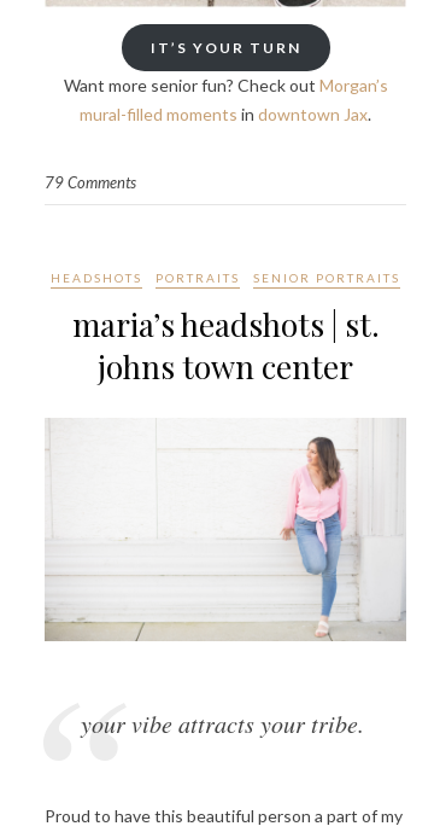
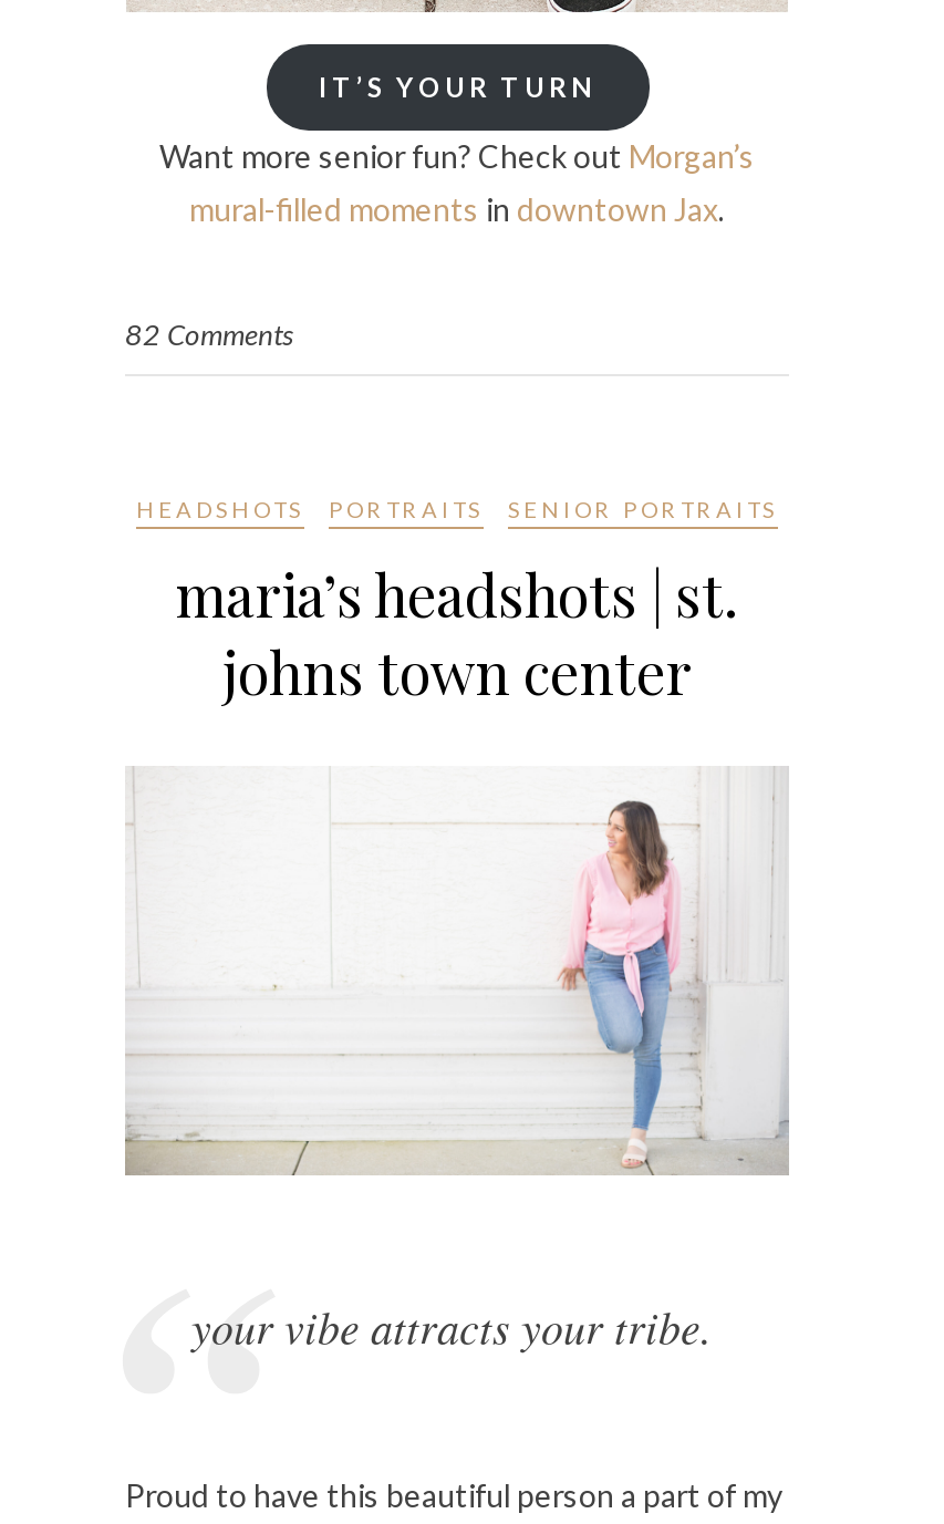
[45,173,136,192] 79 Comments -> [125,317,293,352] 82 Comments

